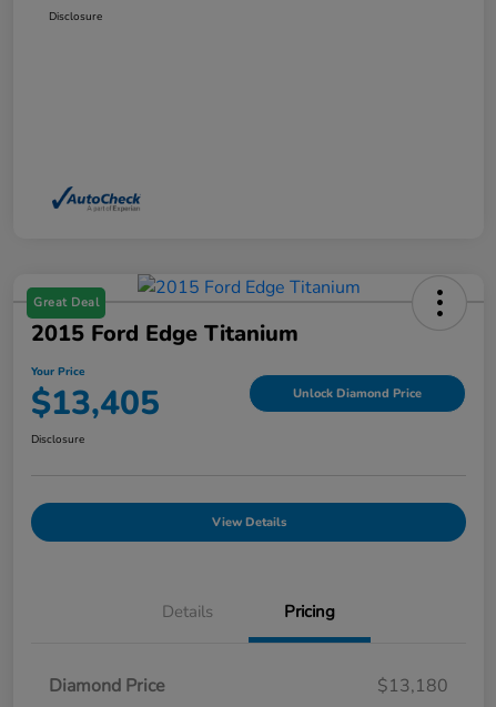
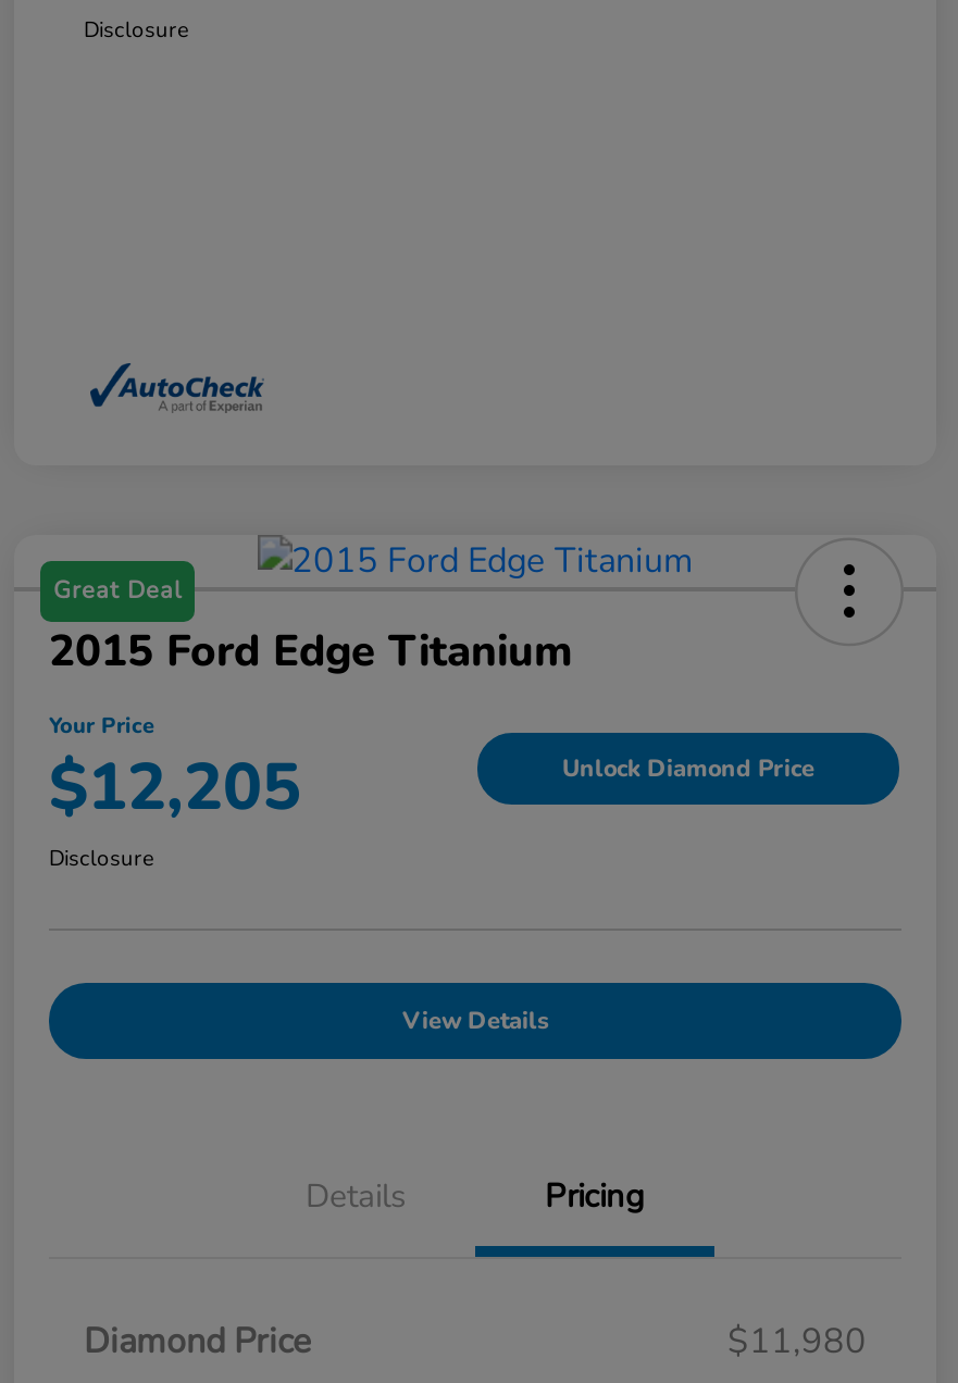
[31,381,160,427] $13,405 -> [49,745,301,834] $12,205
[377,674,448,699] $13,180 -> [727,1319,867,1366] $11,980

